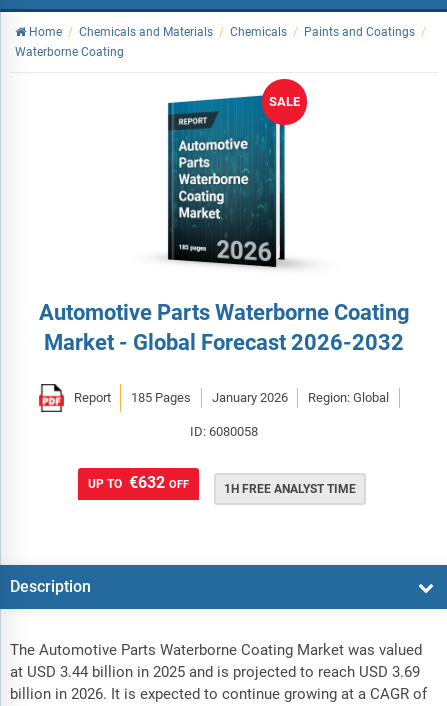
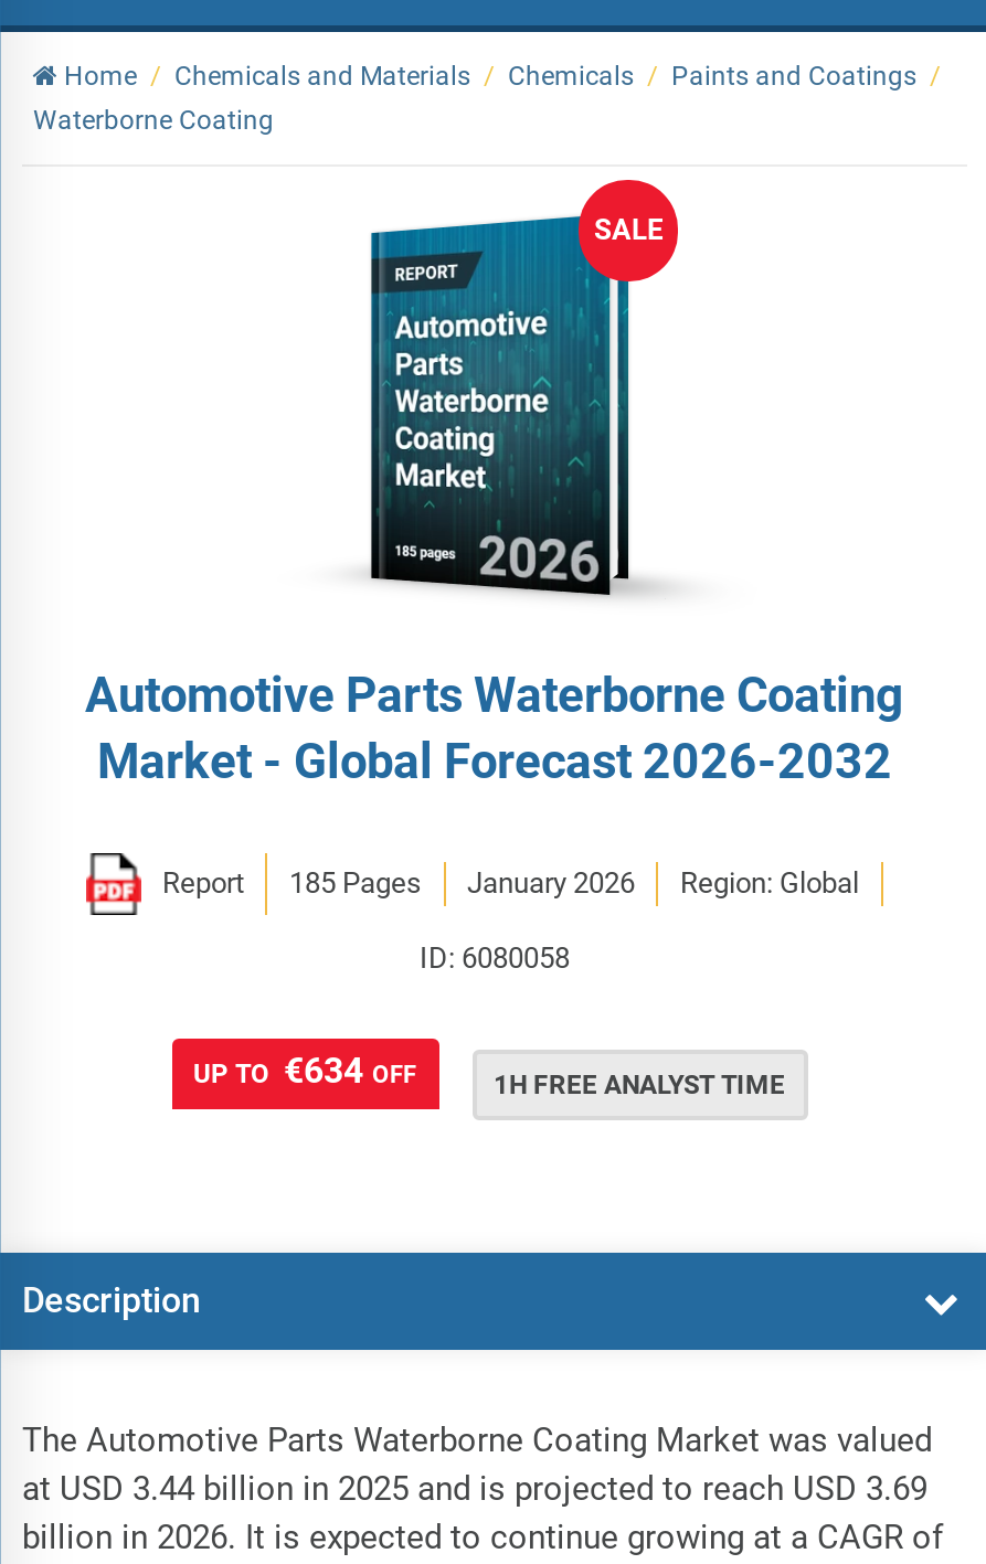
[87,473,188,492] UP TO €632 OFF -> [193,1049,416,1091] UP TO €634 OFF

